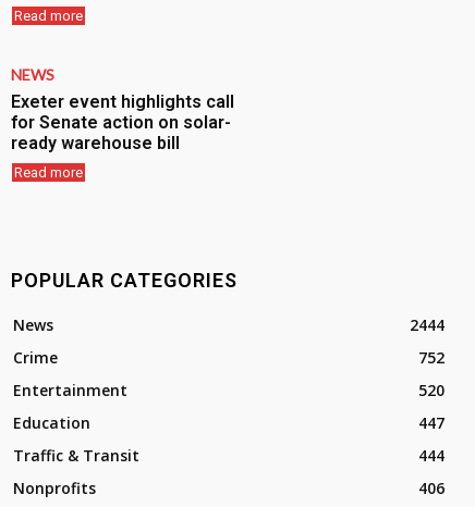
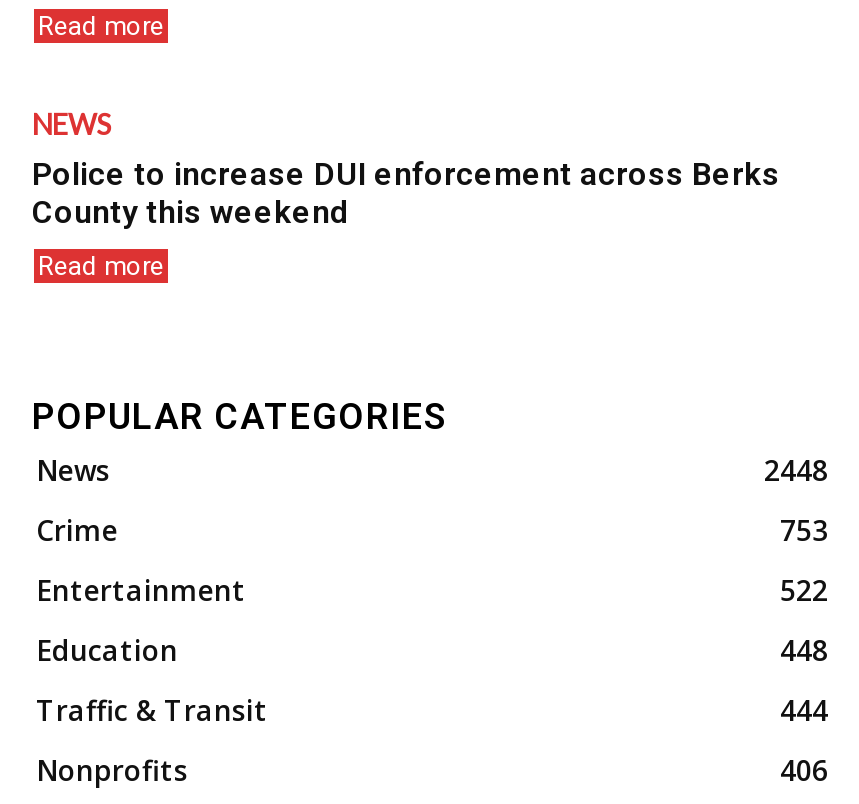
[11,91,234,153] Exeter event highlights call | for Senate action on solar- | ready warehouse bill -> [32,155,780,231] Police to increase DUI enforcement across Berks | County this weekend
[410,315,444,335] 2444 -> [764,451,828,489] 2448
[418,347,444,368] 752 -> [780,511,828,549] 753
[418,380,444,401] 520 -> [780,571,828,609] 522
[418,413,444,433] 447 -> [780,631,828,669] 448

